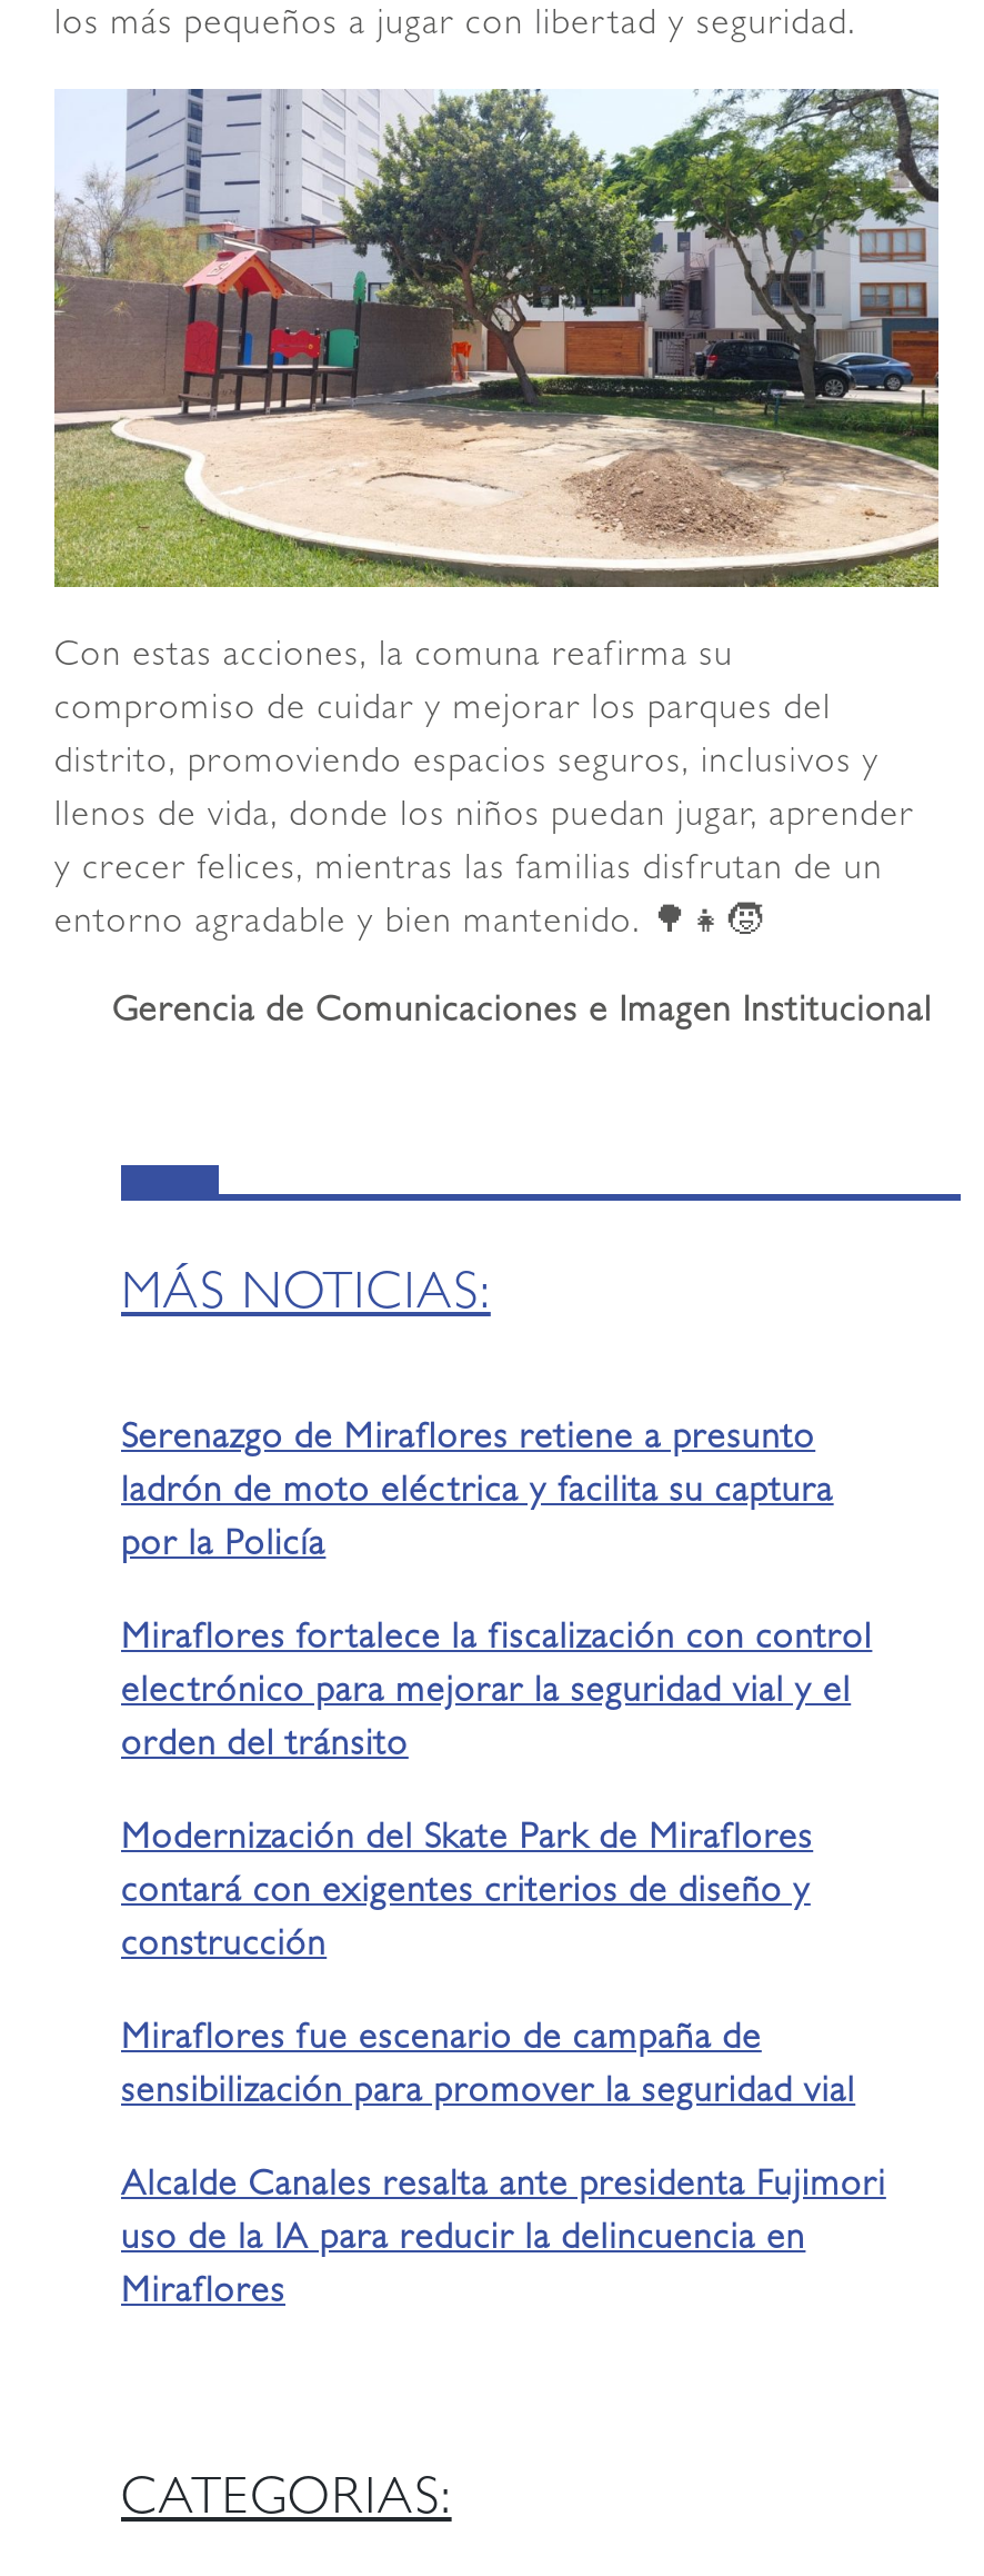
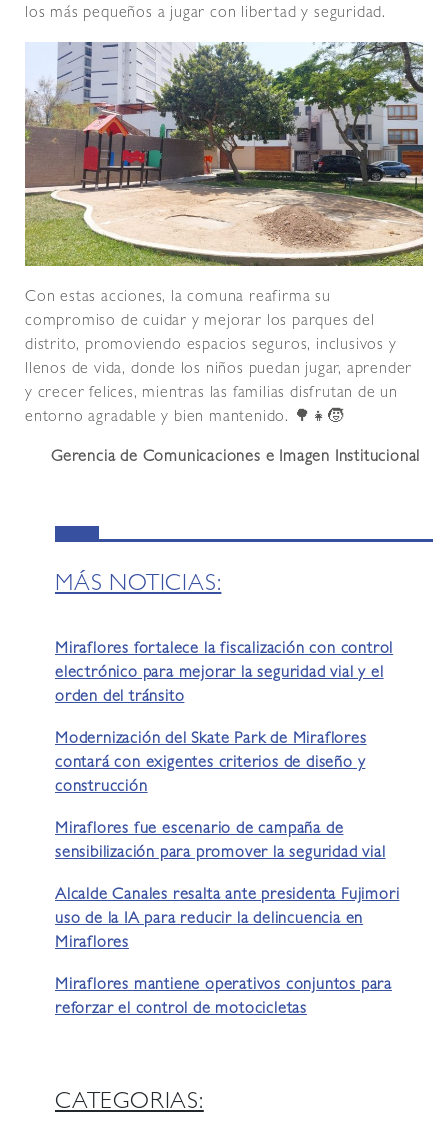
[121,1422,834,1565] Serenazgo de Miraflores retiene a presunto | ladrón de moto eléctrica y facilita su captura | por la Policía -> none
moved [121,1623,886,2312] -> [55,642,399,952]: Miraflores fortalece la fiscalización con control | electrónico para mejorar la seguridad vial y el | orden del tránsito | ... | uso de la IA para reducir la delincuencia en | Miraflores
none -> [55,978,392,1018] Miraflores mantiene operativos conjuntos para | reforzar el control de motocicletas

